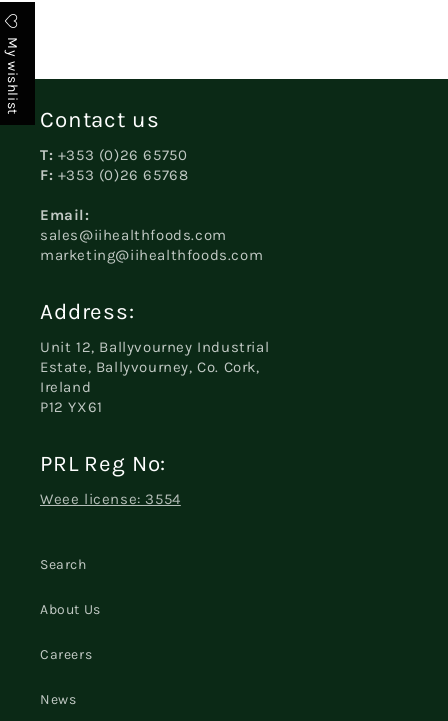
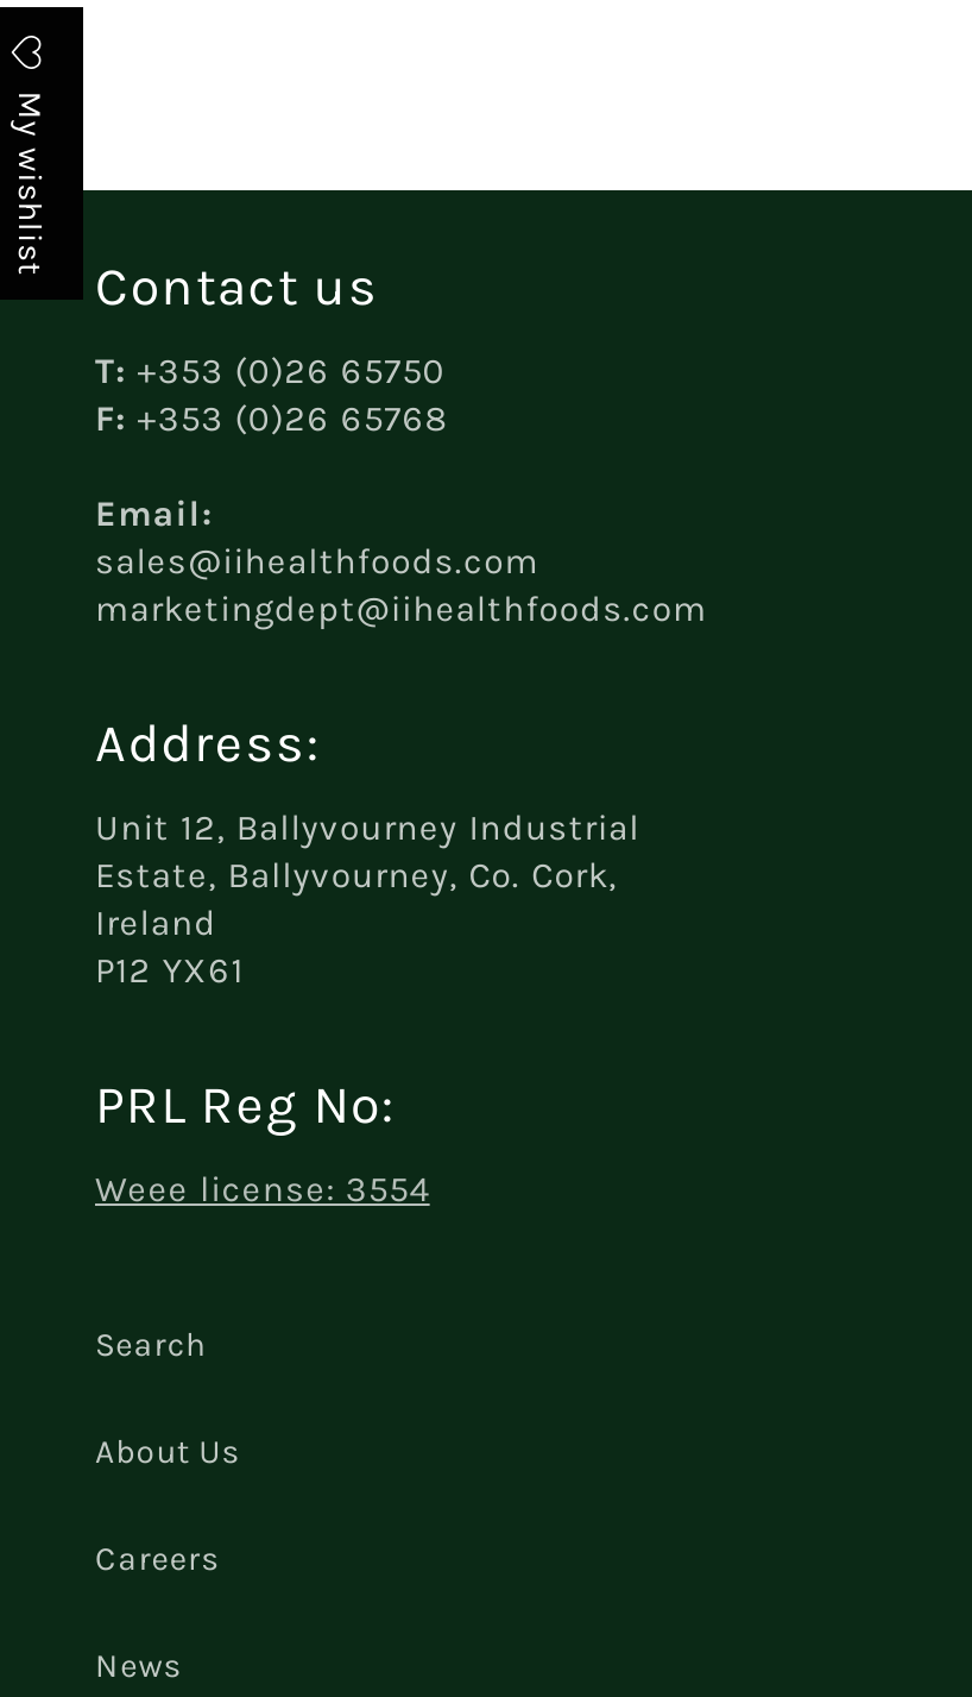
[40,246,263,264] marketing@iihealthfoods.com -> [95,587,707,630] marketingdept@iihealthfoods.com

